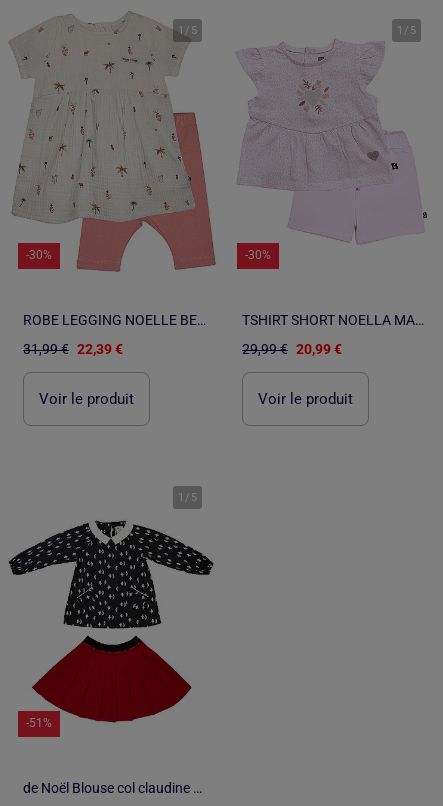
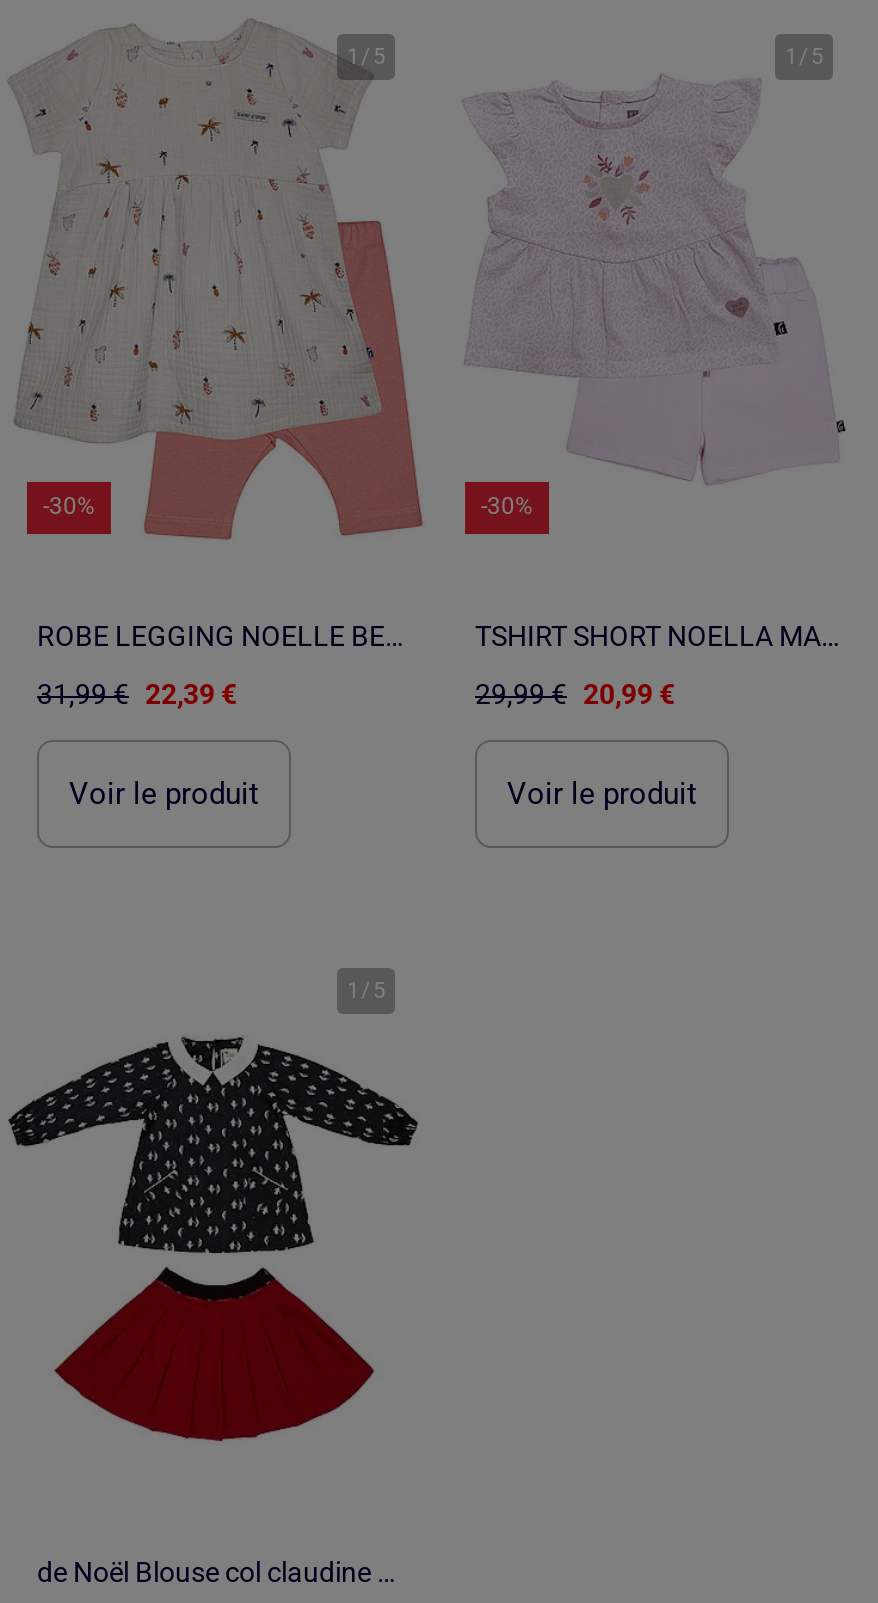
[26,716,52,730] -51% -> none

